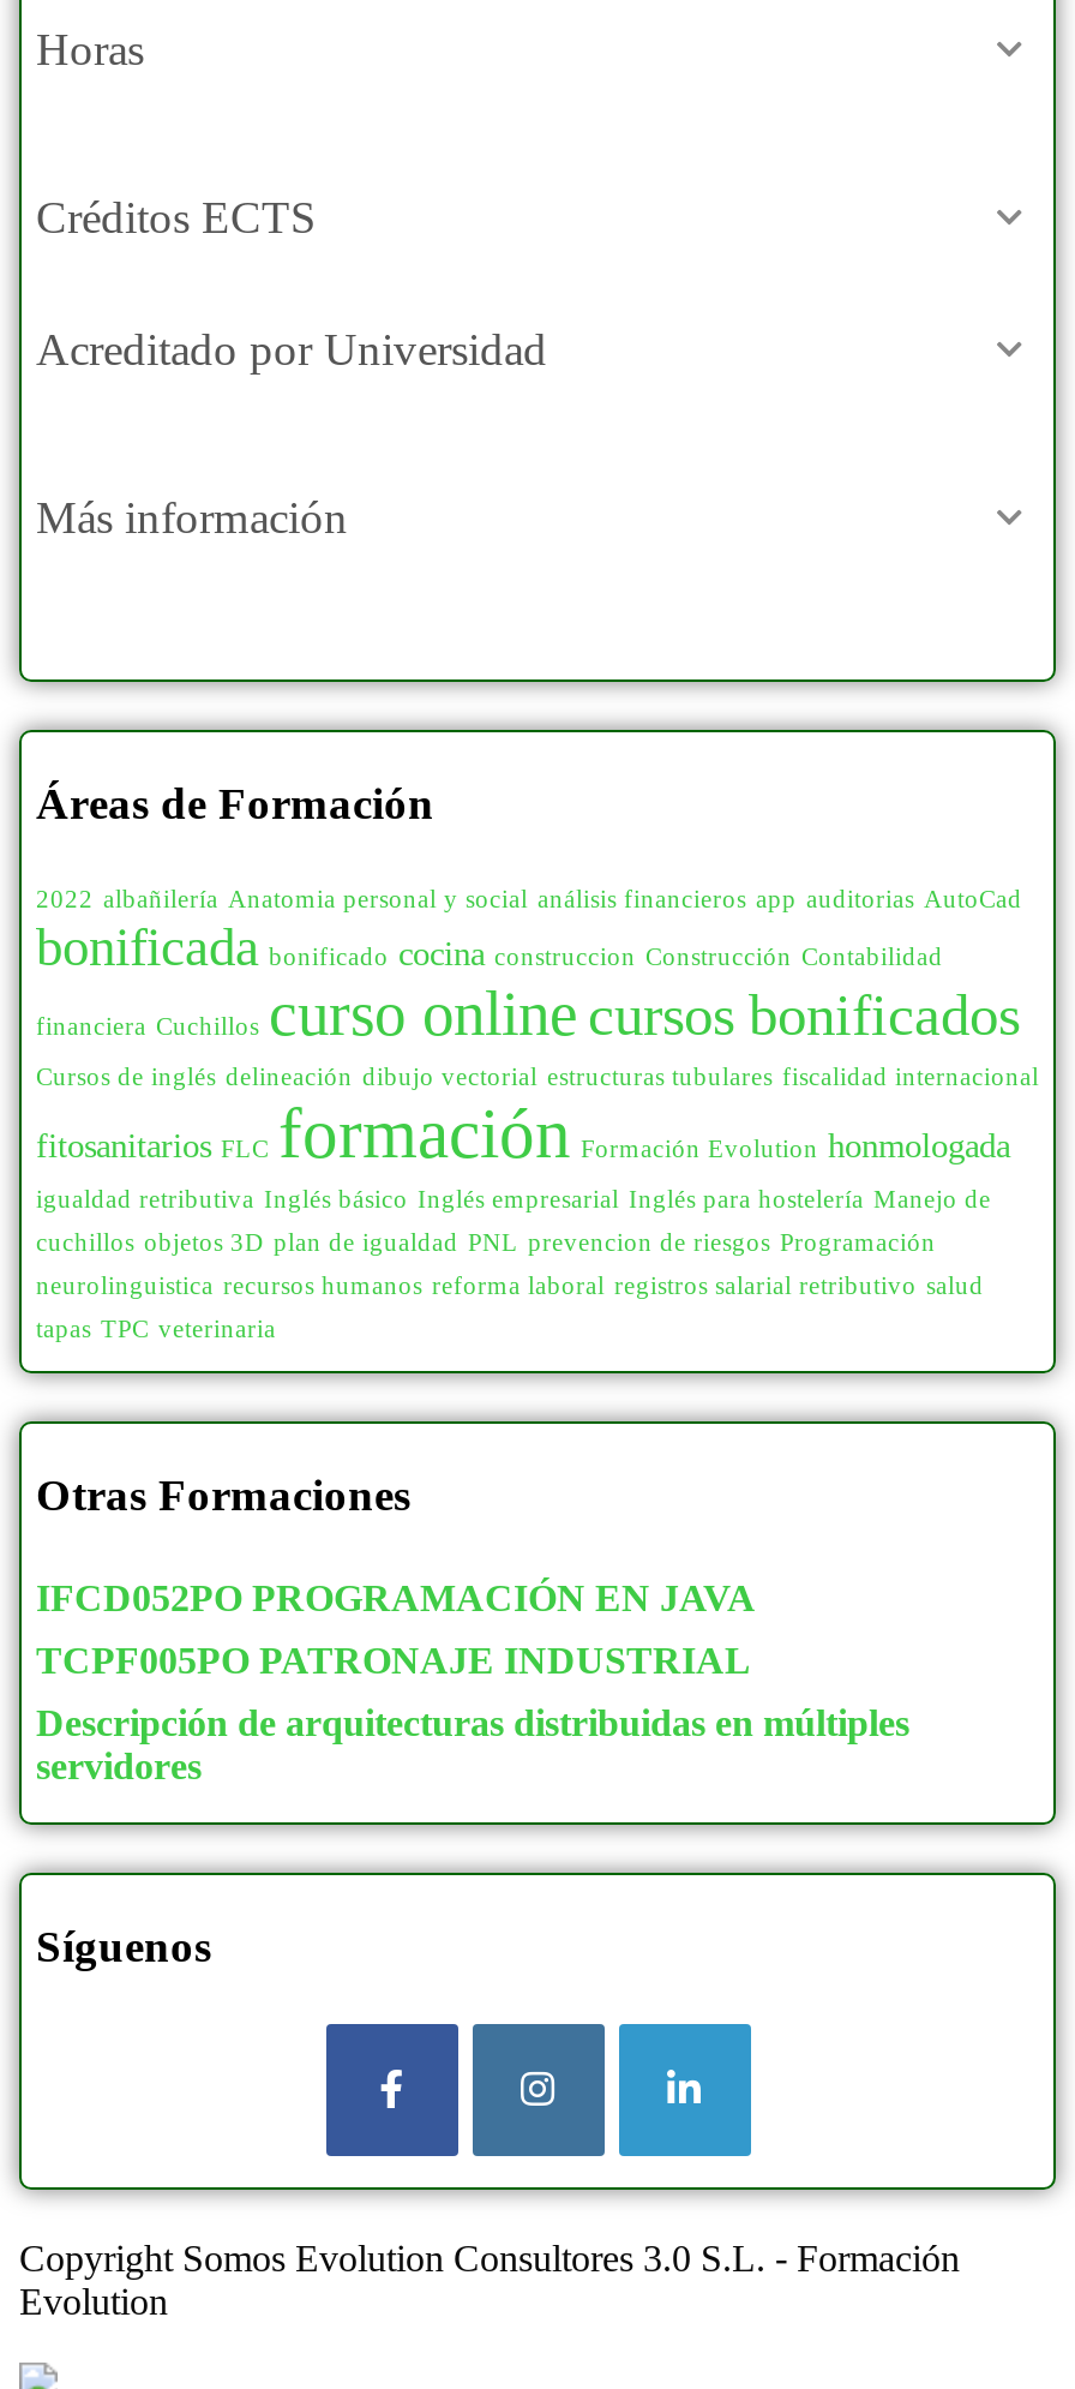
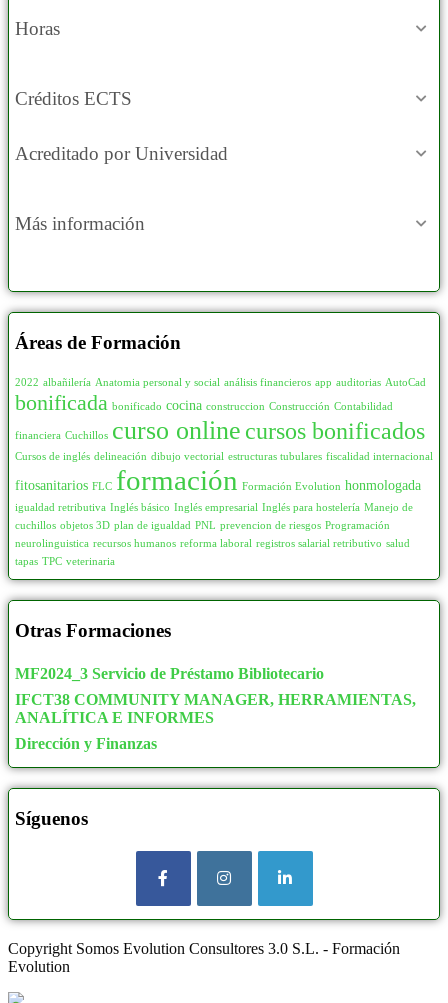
[36,1577,756,1618] IFCD052PO PROGRAMACIÓN EN JAVA -> [15,665,324,682] MF2024_3 Servicio de Préstamo Bibliotecario
[36,1639,751,1680] TCPF005PO PATRONAJE INDUSTRIAL -> [15,691,416,726] IFCT38 COMMUNITY MANAGER, HERRAMIENTAS, | ANALÍTICA E INFORMES
[36,1702,909,1786] Descripción de arquitecturas distribuidas en múltiples | servidores -> [15,735,157,752] Dirección y Finanzas

